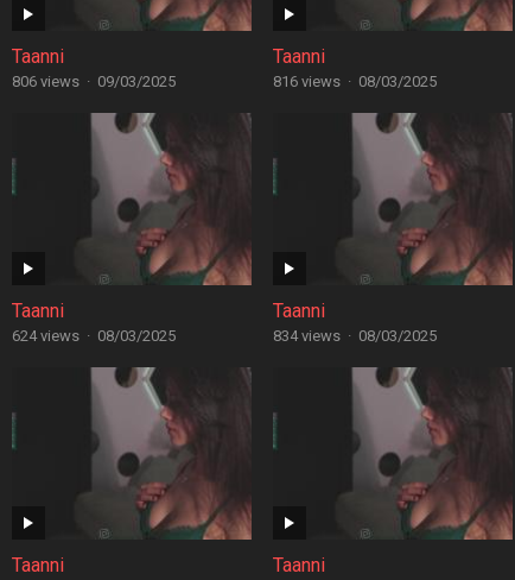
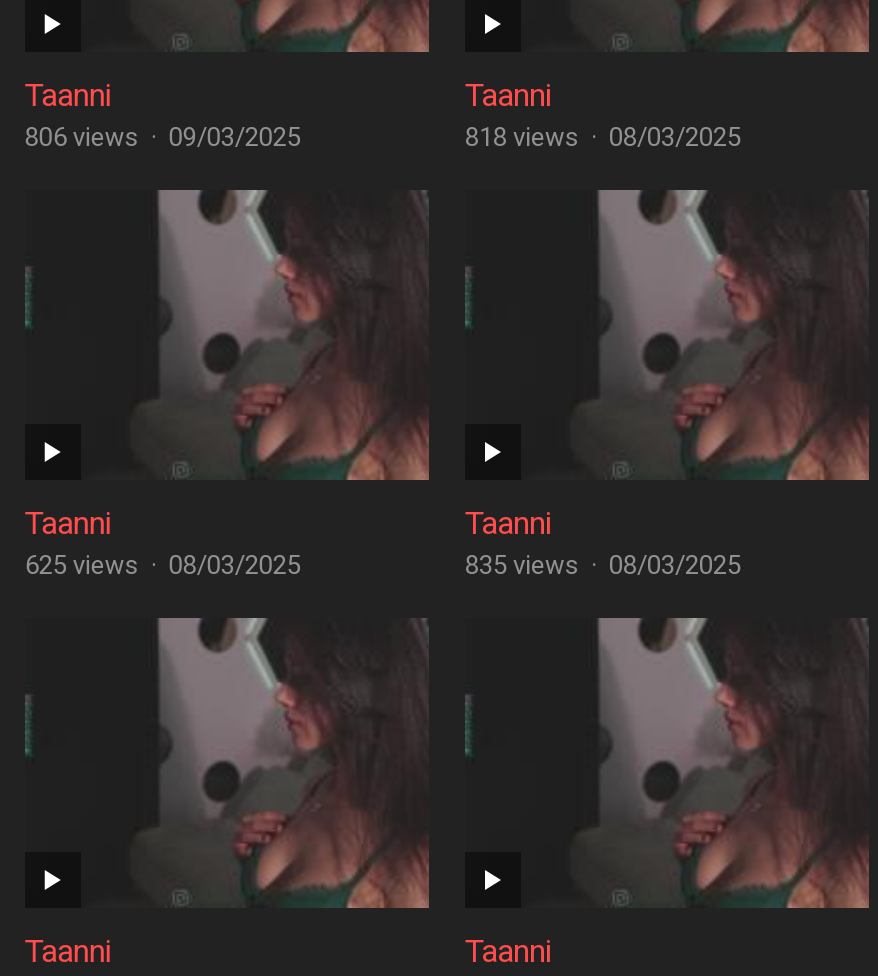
[273,72,437,90] 816 views · 08/03/2025 -> [465,122,741,152] 818 views · 08/03/2025
[12,327,176,345] 624 views · 08/03/2025 -> [25,550,301,580] 625 views · 08/03/2025
[273,327,437,345] 834 views · 08/03/2025 -> [465,550,741,580] 835 views · 08/03/2025

